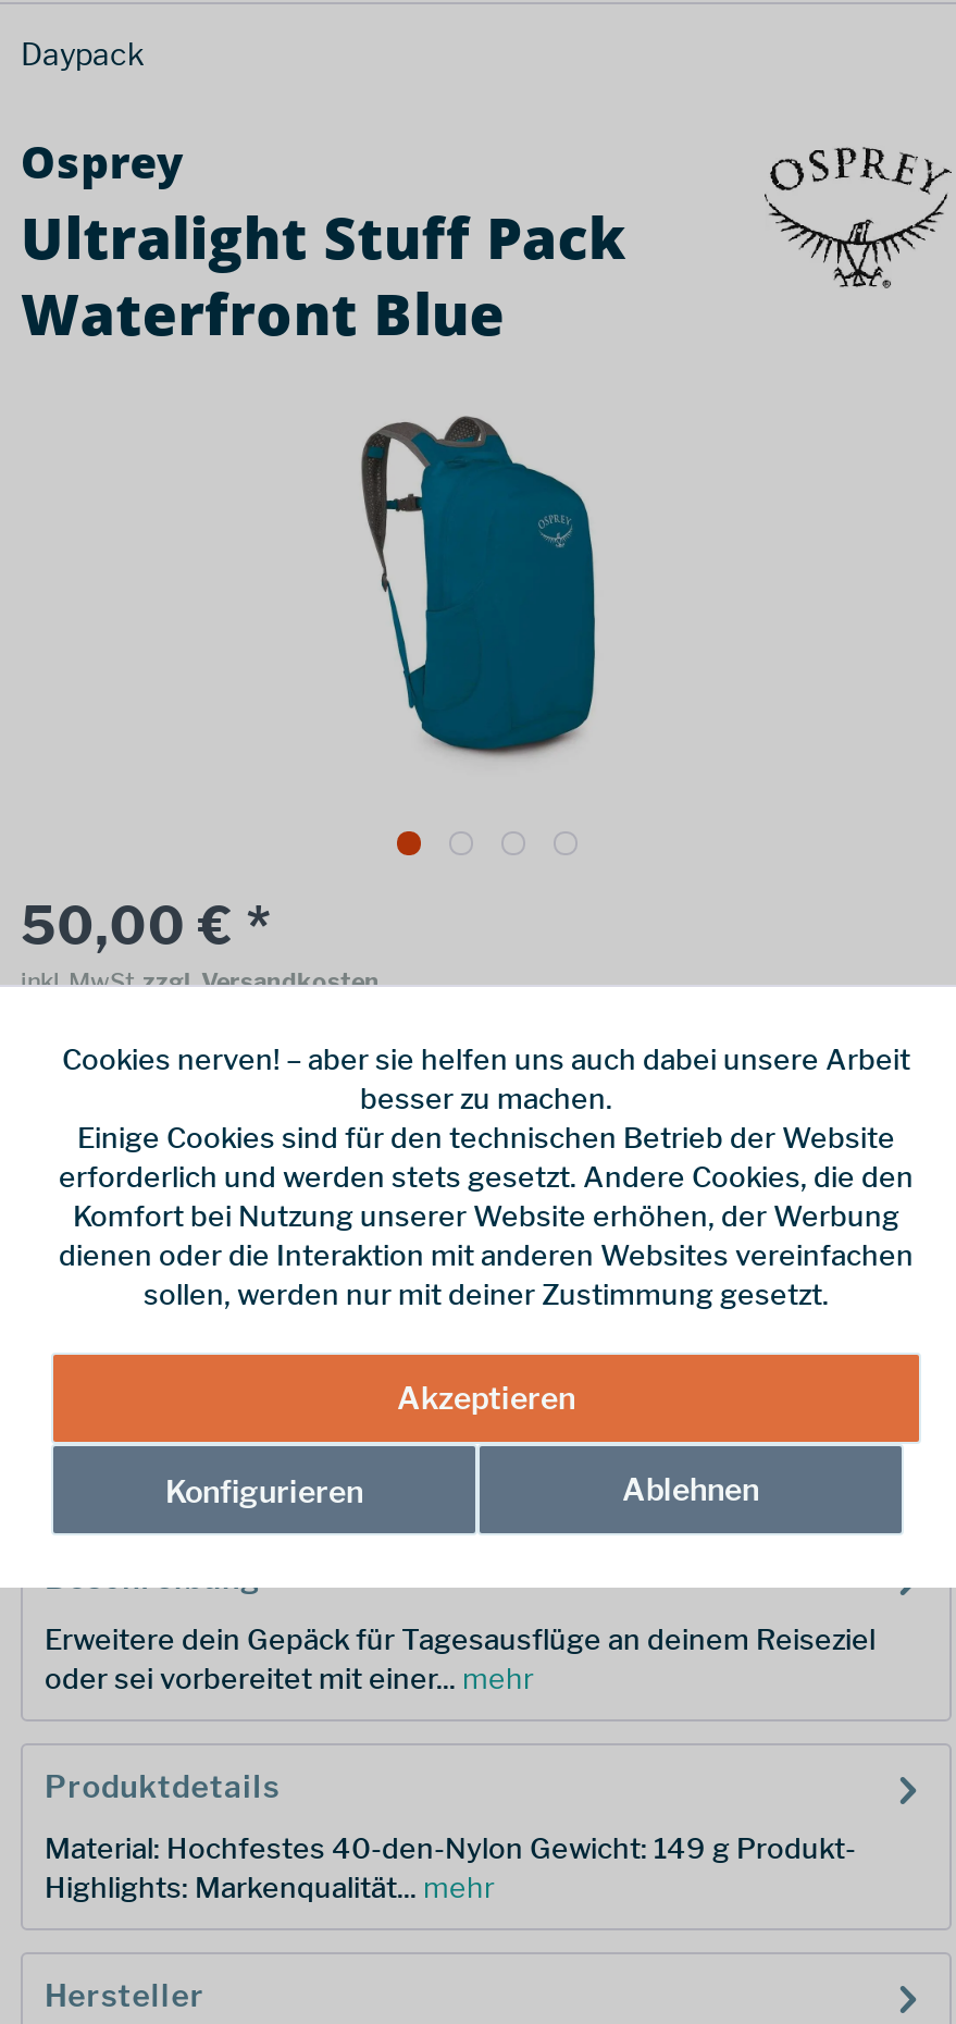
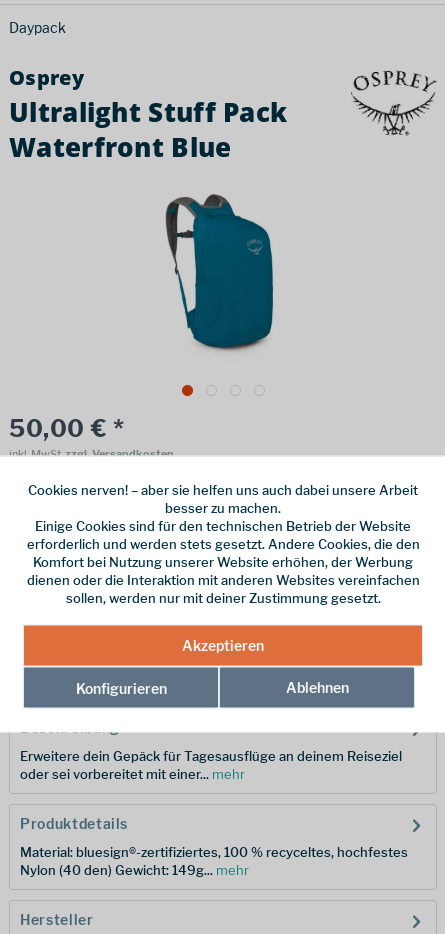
[45,1830,856,1904] Material: Hochfestes 40-den-Nylon Gewicht: 149 g Produkt- | Highlights: Markenqualität... mehr -> [20,844,408,878] Material: bluesign®-zertifiziertes, 100 % recyceltes, hochfestes | Nylon (40 den) Gewicht: 149g... mehr

